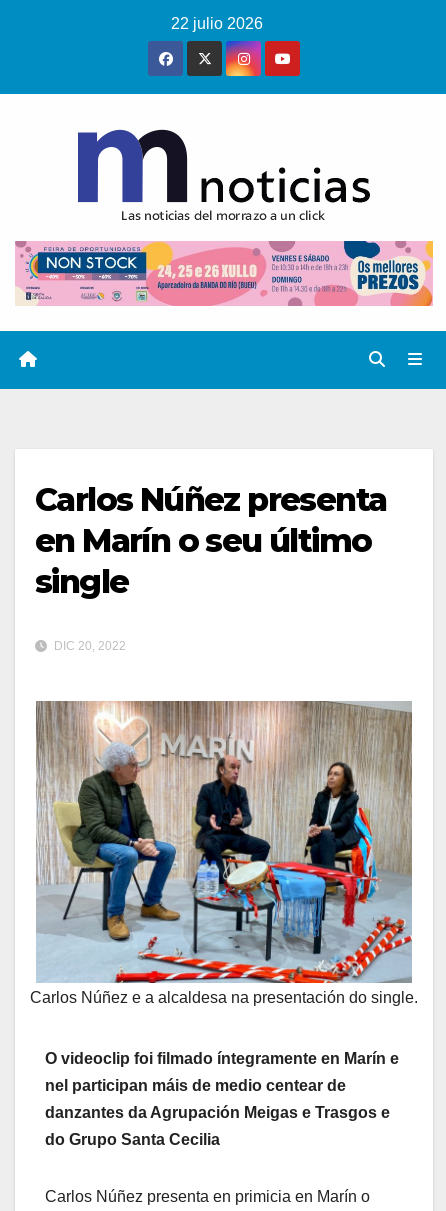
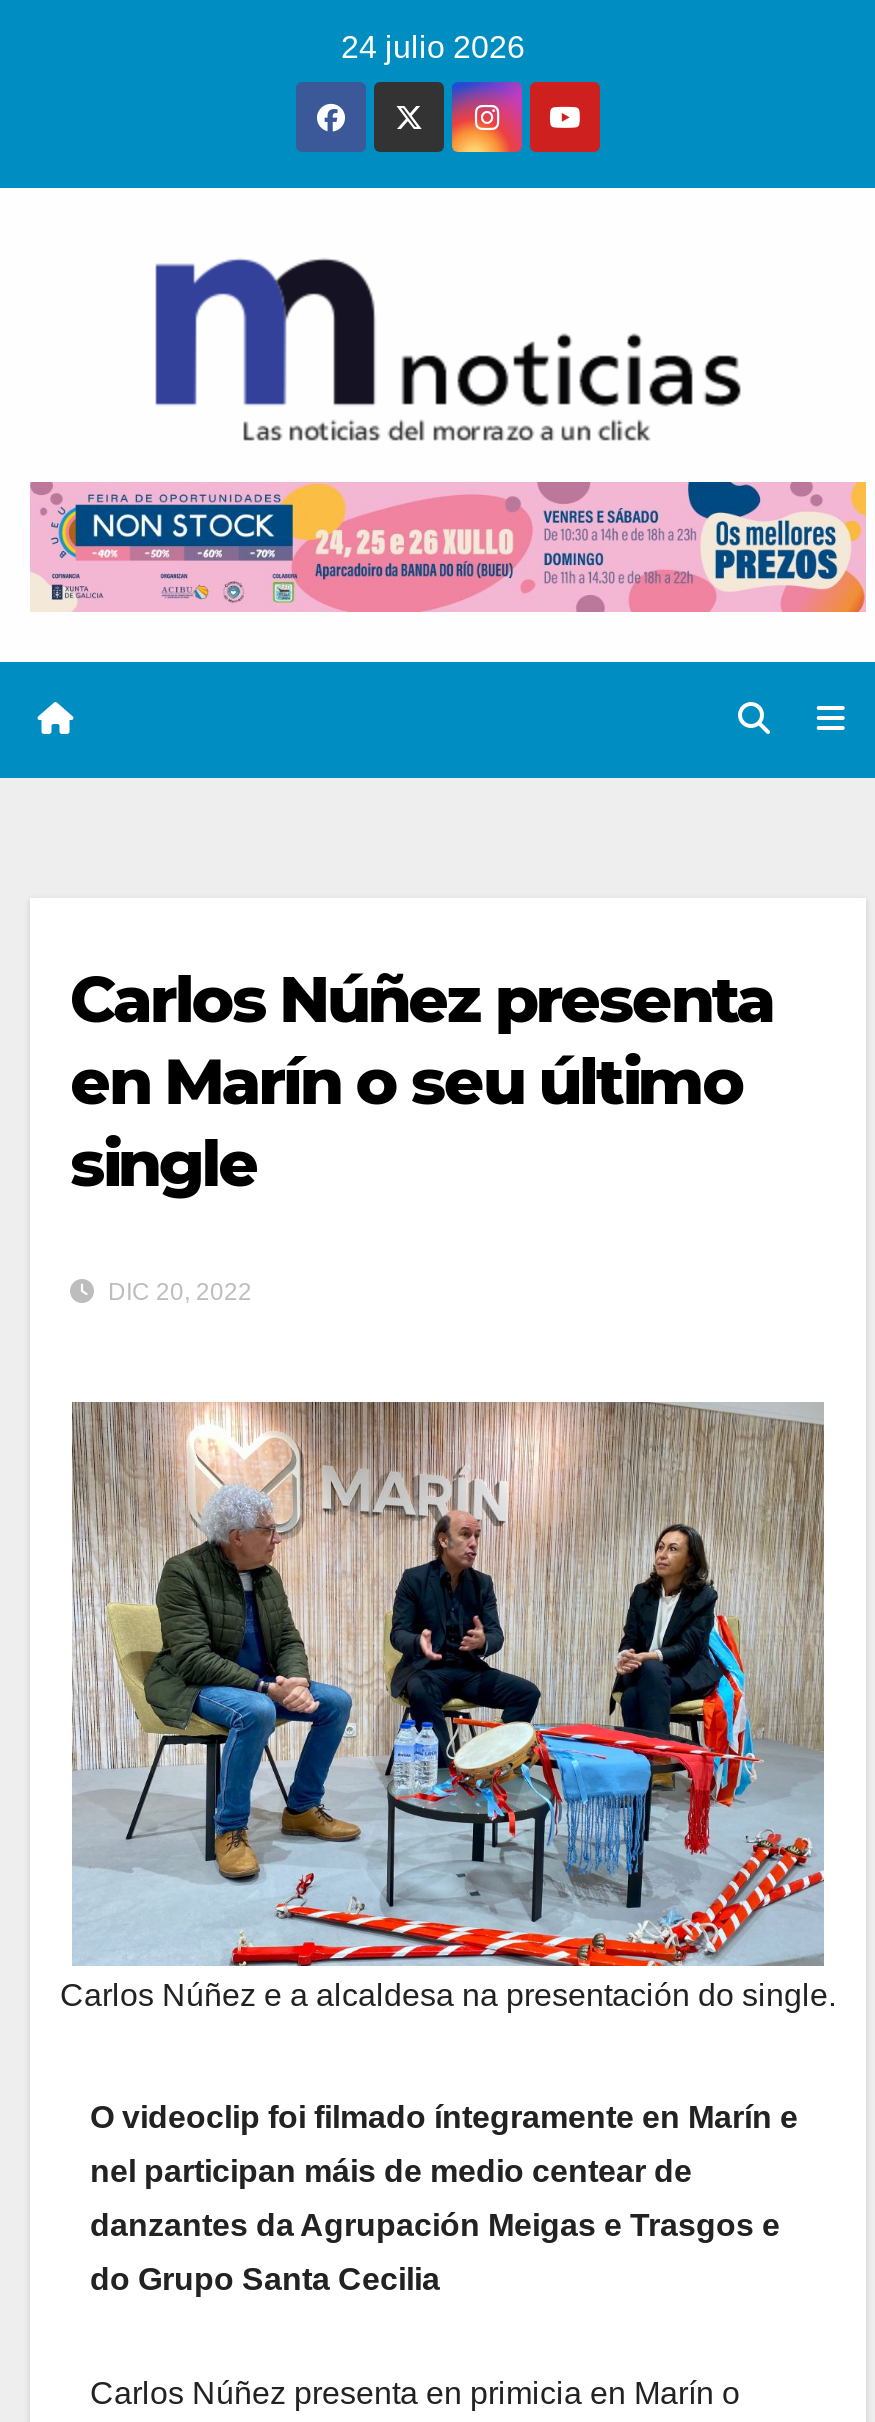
[170,15,262,32] 22 julio 2026 -> [341,30,525,64] 24 julio 2026

